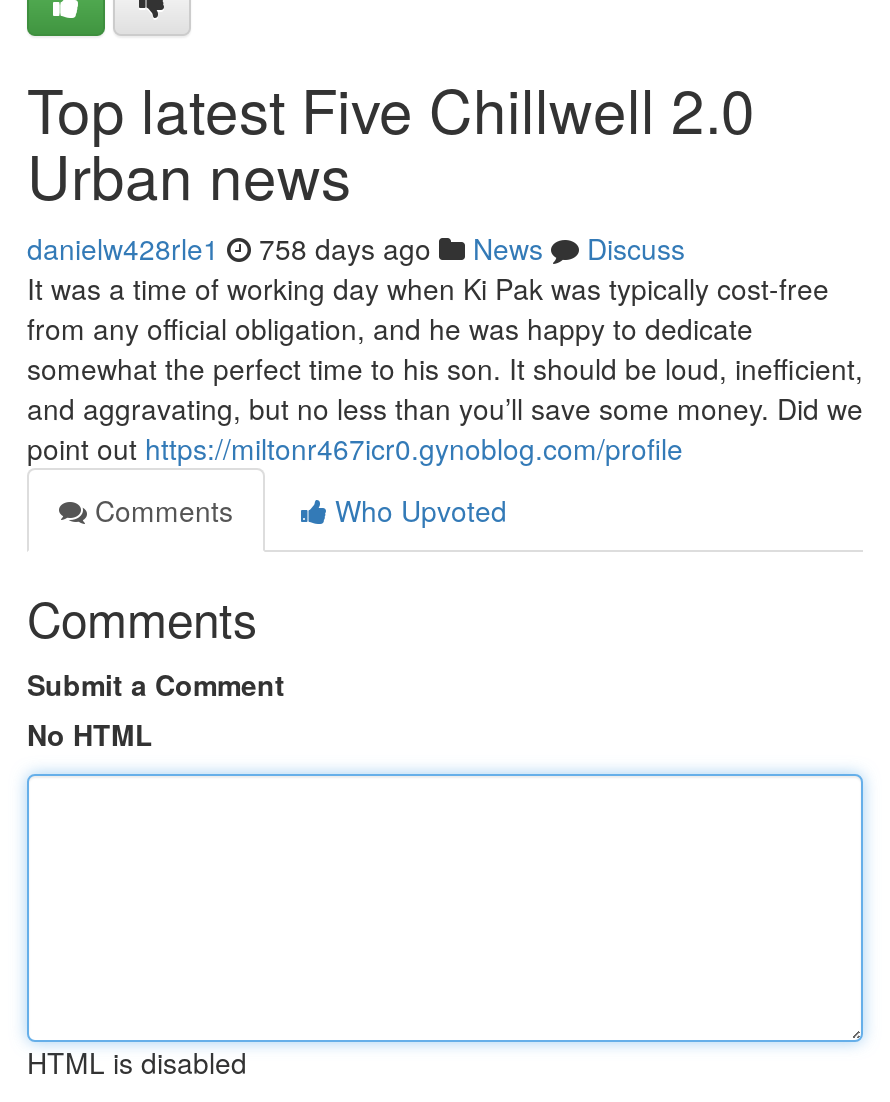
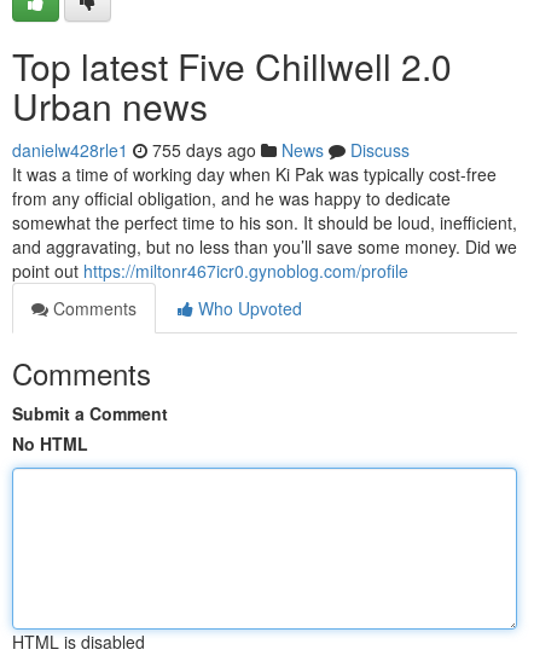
[27,228,685,268] danielw428rle1 758 days ago News Discuss -> [12,138,410,162] danielw428rle1 755 days ago News Discuss

